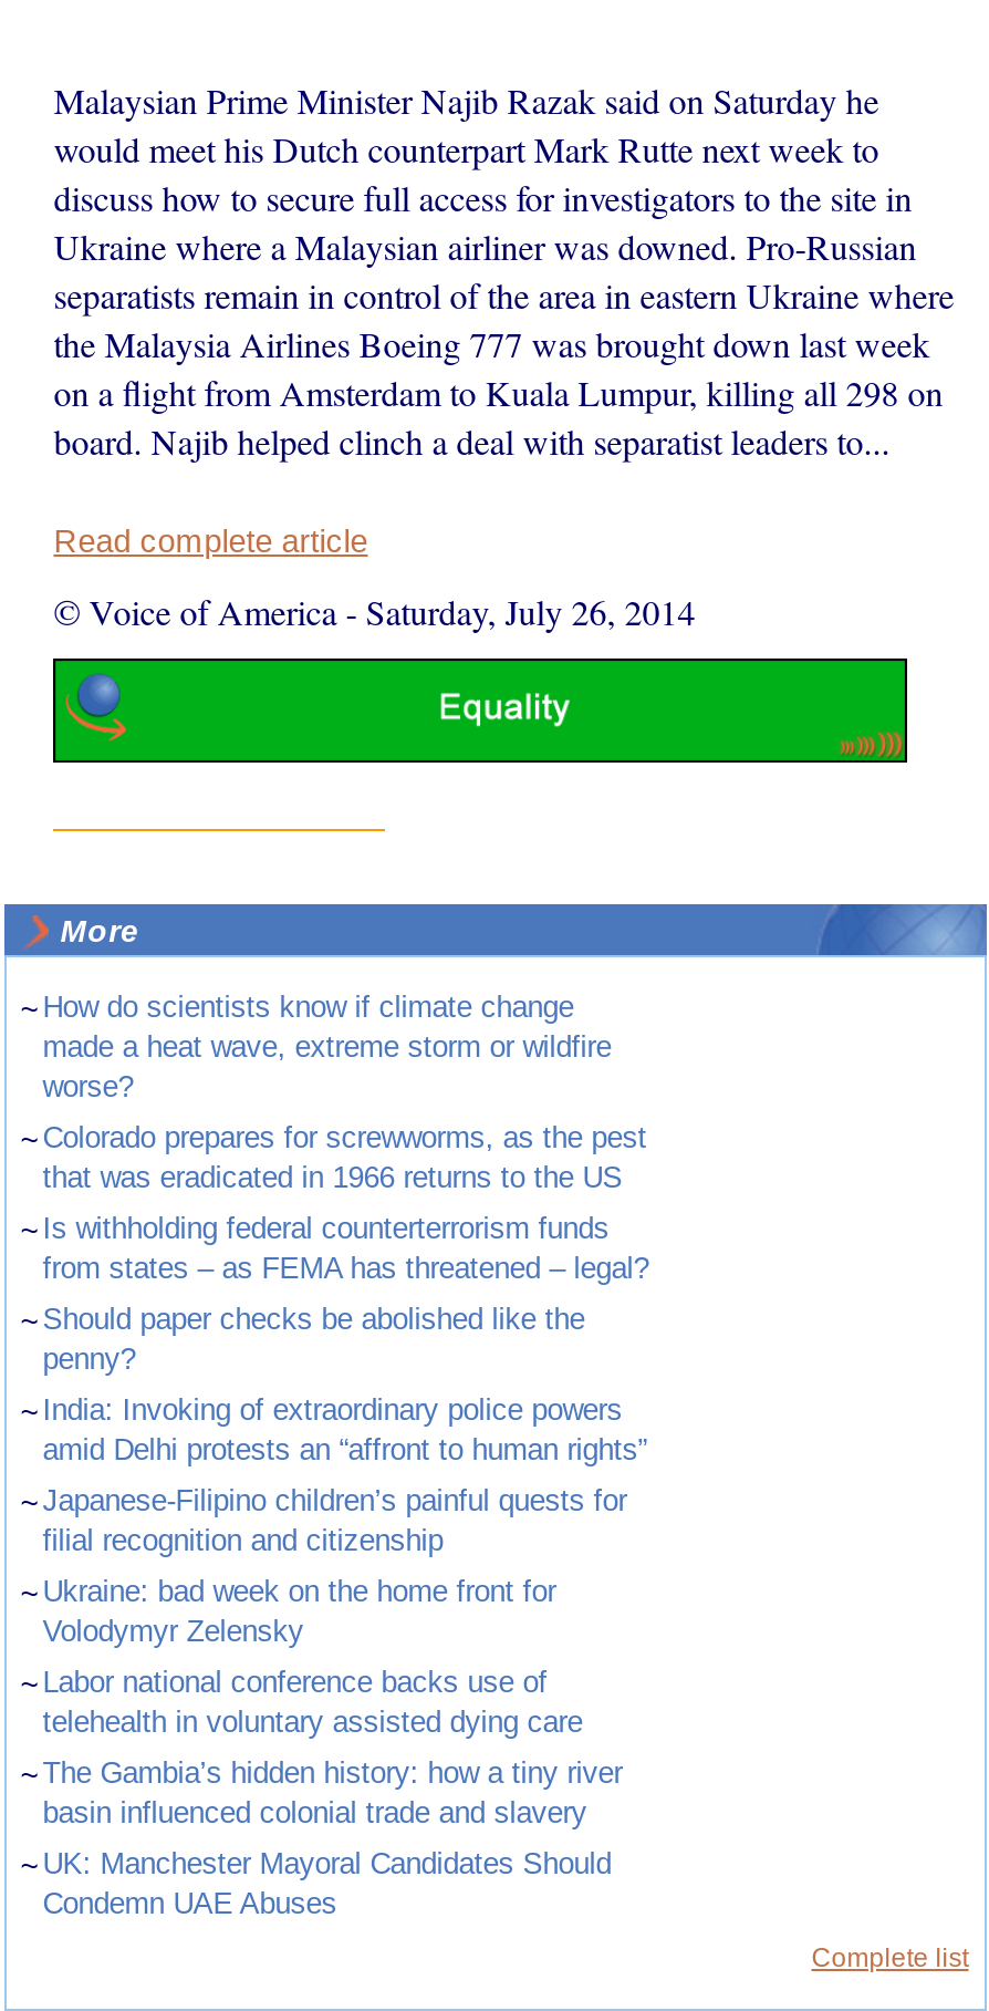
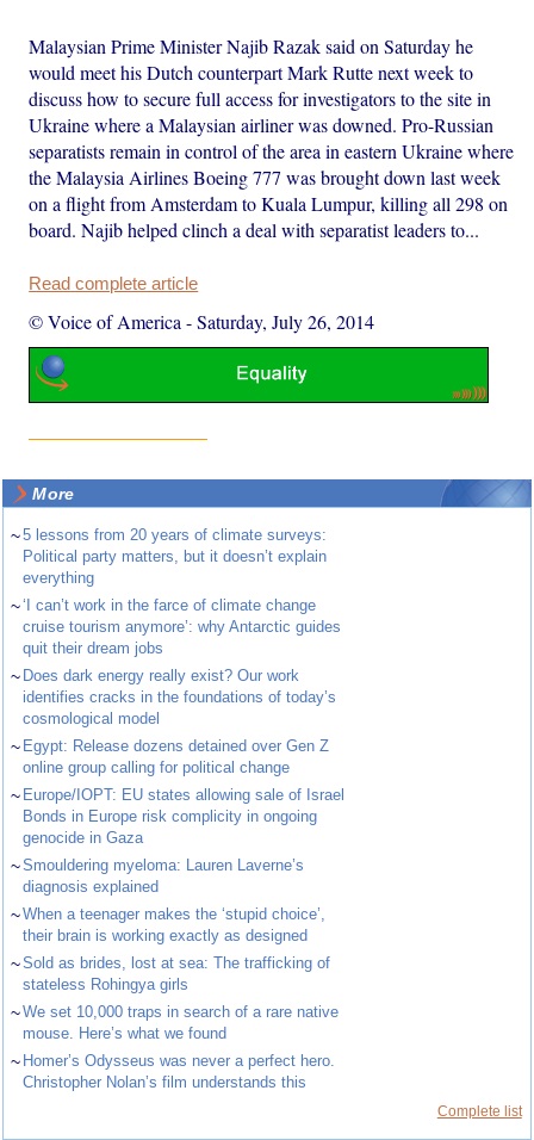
[20,992,611,1105] ~ How do scientists know if climate change | made a heat wave, extreme storm or wildfire | worse? -> [11,526,327,587] ~ 5 lessons from 20 years of climate surveys: | Political party matters, but it doesn’t explain | everything
[20,1122,647,1195] ~ Colorado prepares for screwworms, as the pest | that was eradicated in 1966 returns to the US -> [11,597,341,658] ~ ‘I can’t work in the farce of climate change | cruise tourism anymore’: why Antarctic guides | quit their dream jobs
[20,1213,649,1286] ~ Is withholding federal counterterrorism funds | from states – as FEMA has threatened – legal? -> [11,667,336,728] ~ Does dark energy really exist? Our work | identifies cracks in the foundations of today’s | cosmological model
[20,1304,585,1377] ~ Should paper checks be abolished like the | penny? -> [11,738,329,777] ~ Egypt: Release dozens detained over Gen Z | online group calling for political change
[20,1395,647,1468] ~ India: Invoking of extraordinary police powers | amid Delhi protests an “affront to human rights” -> [11,786,345,847] ~ Europe/IOPT: EU states allowing sale of Israel | Bonds in Europe risk complicity in ongoing | genocide in Gaza
[20,1485,627,1558] ~ Japanese-Filipino children’s painful quests for | filial recognition and citizenship -> [11,857,304,896] ~ Smouldering myeloma: Lauren Laverne’s | diagnosis explained
[20,1576,556,1649] ~ Ukraine: bad week on the home front for | Volodymyr Zelensky -> [11,906,326,945] ~ When a teenager makes the ‘stupid choice’, | their brain is working exactly as designed
[20,1667,582,1740] ~ Labor national conference backs use of | telehealth in voluntary assisted dying care -> [11,955,330,994] ~ Sold as brides, lost at sea: The trafficking of | stateless Rohingya girls
[20,1758,622,1831] ~ The Gambia’s hidden history: how a tiny river | basin influenced colonial trade and slavery -> [11,1003,339,1043] ~ We set 10,000 traps in search of a rare native | mouse. Here’s what we found
[20,1848,611,1921] ~ UK: Manchester Mayoral Candidates Should | Condemn UAE Abuses -> [11,1052,335,1092] ~ Homer’s Odysseus was never a perfect hero. | Christopher Nolan’s film understands this

